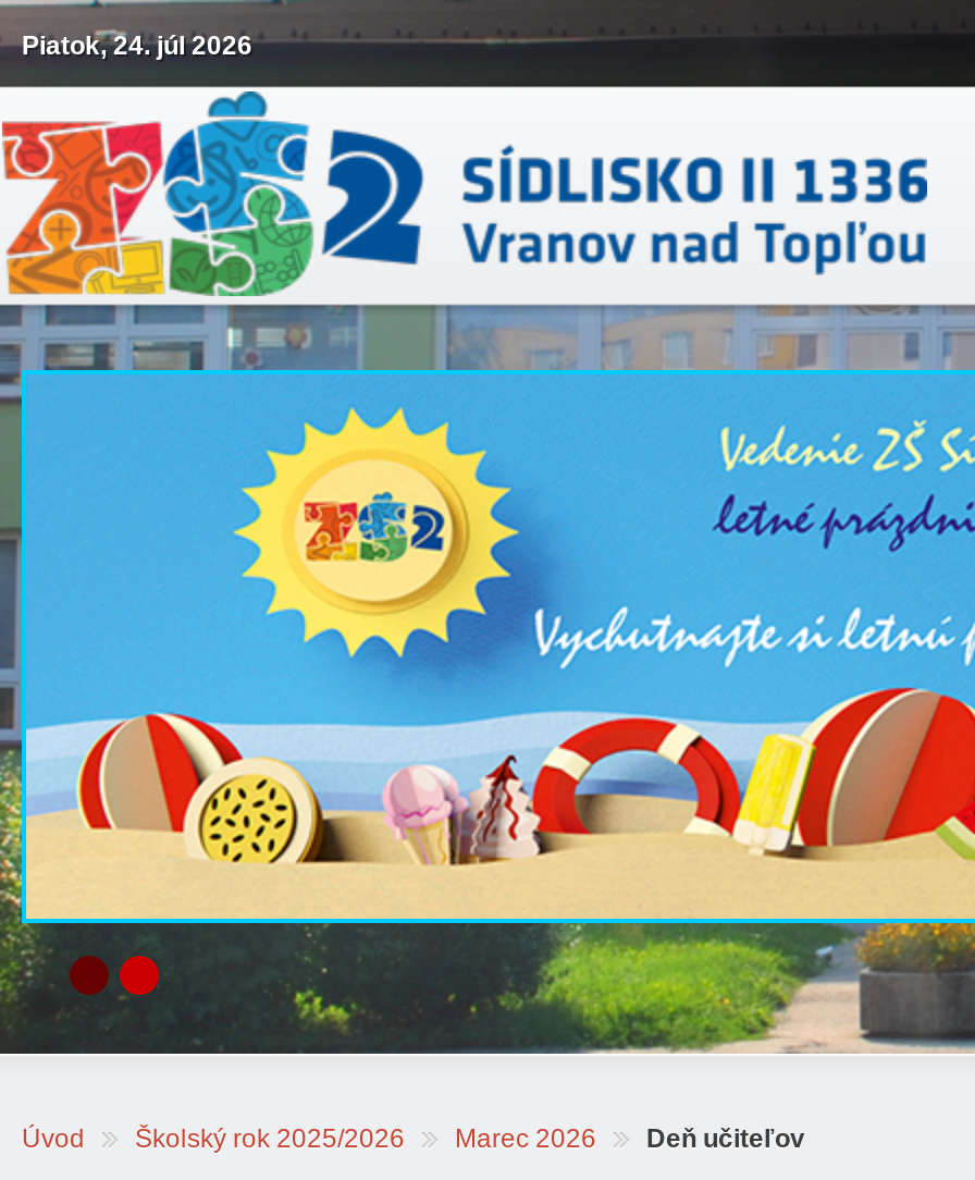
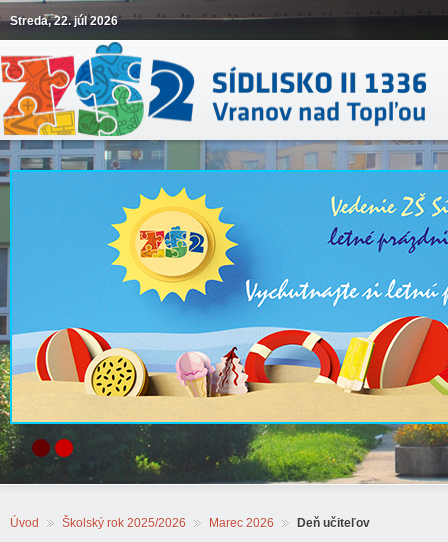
[22,30,252,61] Piatok, 24. júl 2026 -> [10,14,118,28] Streda, 22. júl 2026

